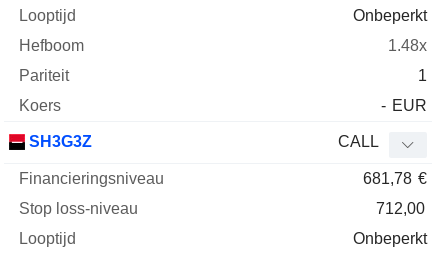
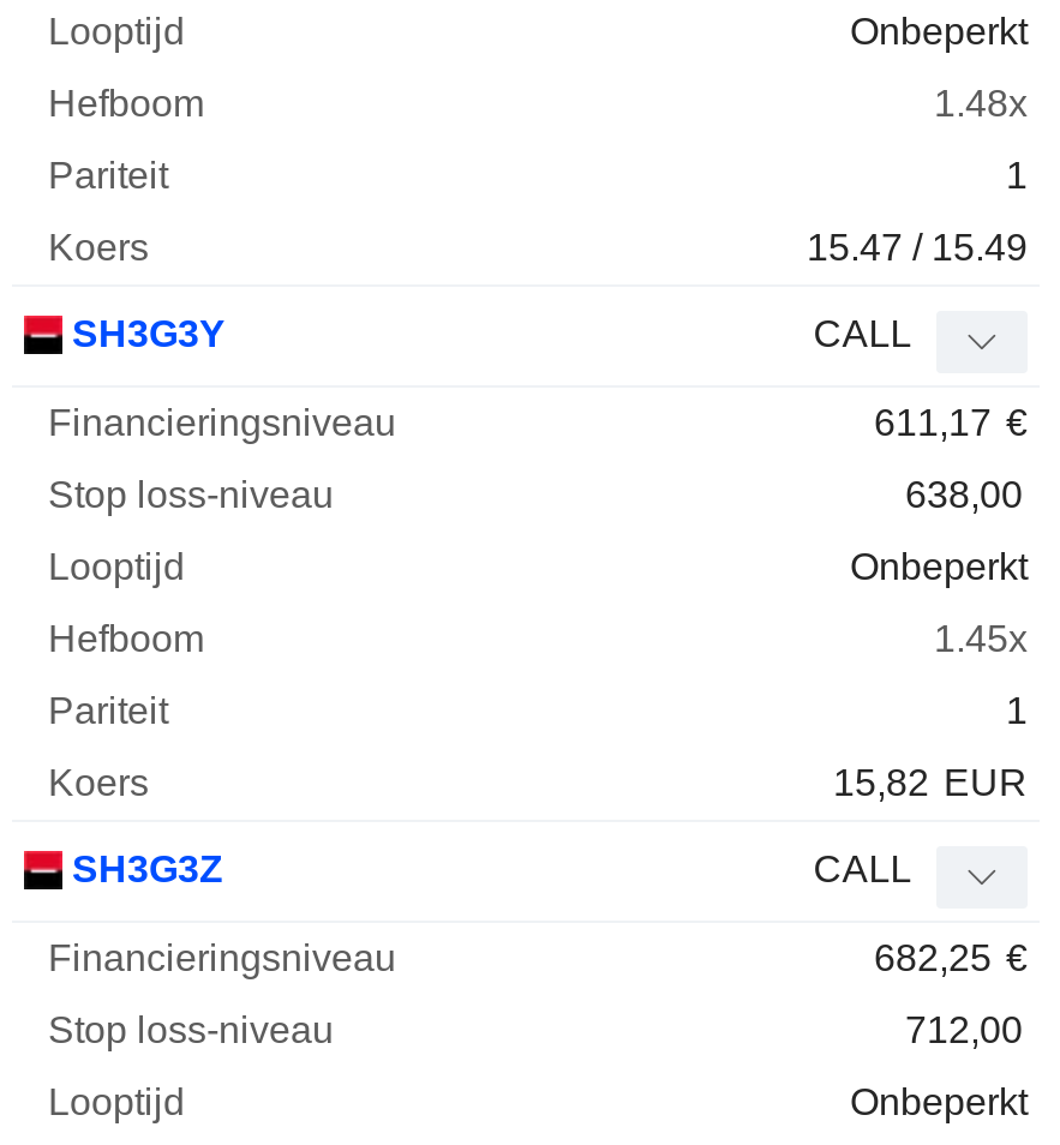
[381,97,427,114] - EUR -> [62,227,1028,803] 15.47 / 15.49 | SH3G3Y | CALL | 611,17 € | 638,00 | Onbeperkt | 1.45x | 1 | 15,82 EUR
[363,170,427,187] 681,78 € -> [874,938,1028,979] 682,25 €

